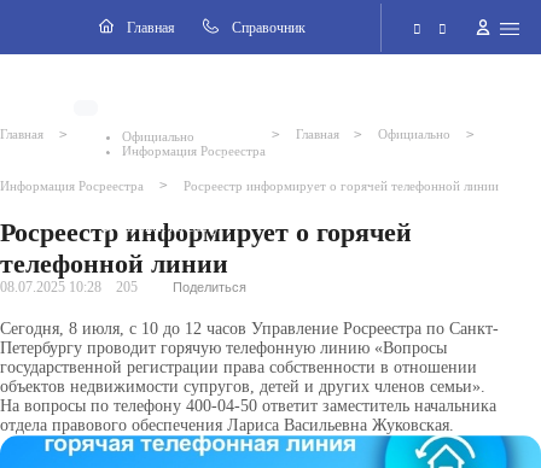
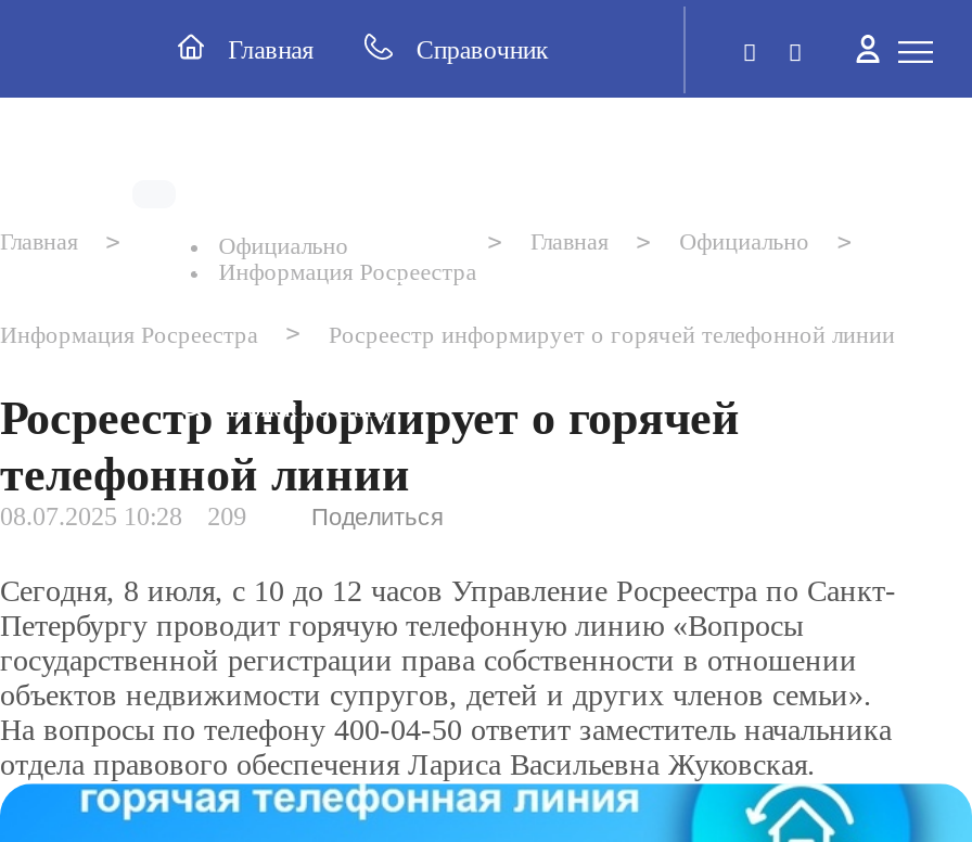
[0,278,137,295] 08.07.2025 10:28 205 -> [0,501,247,531] 08.07.2025 10:28 209

